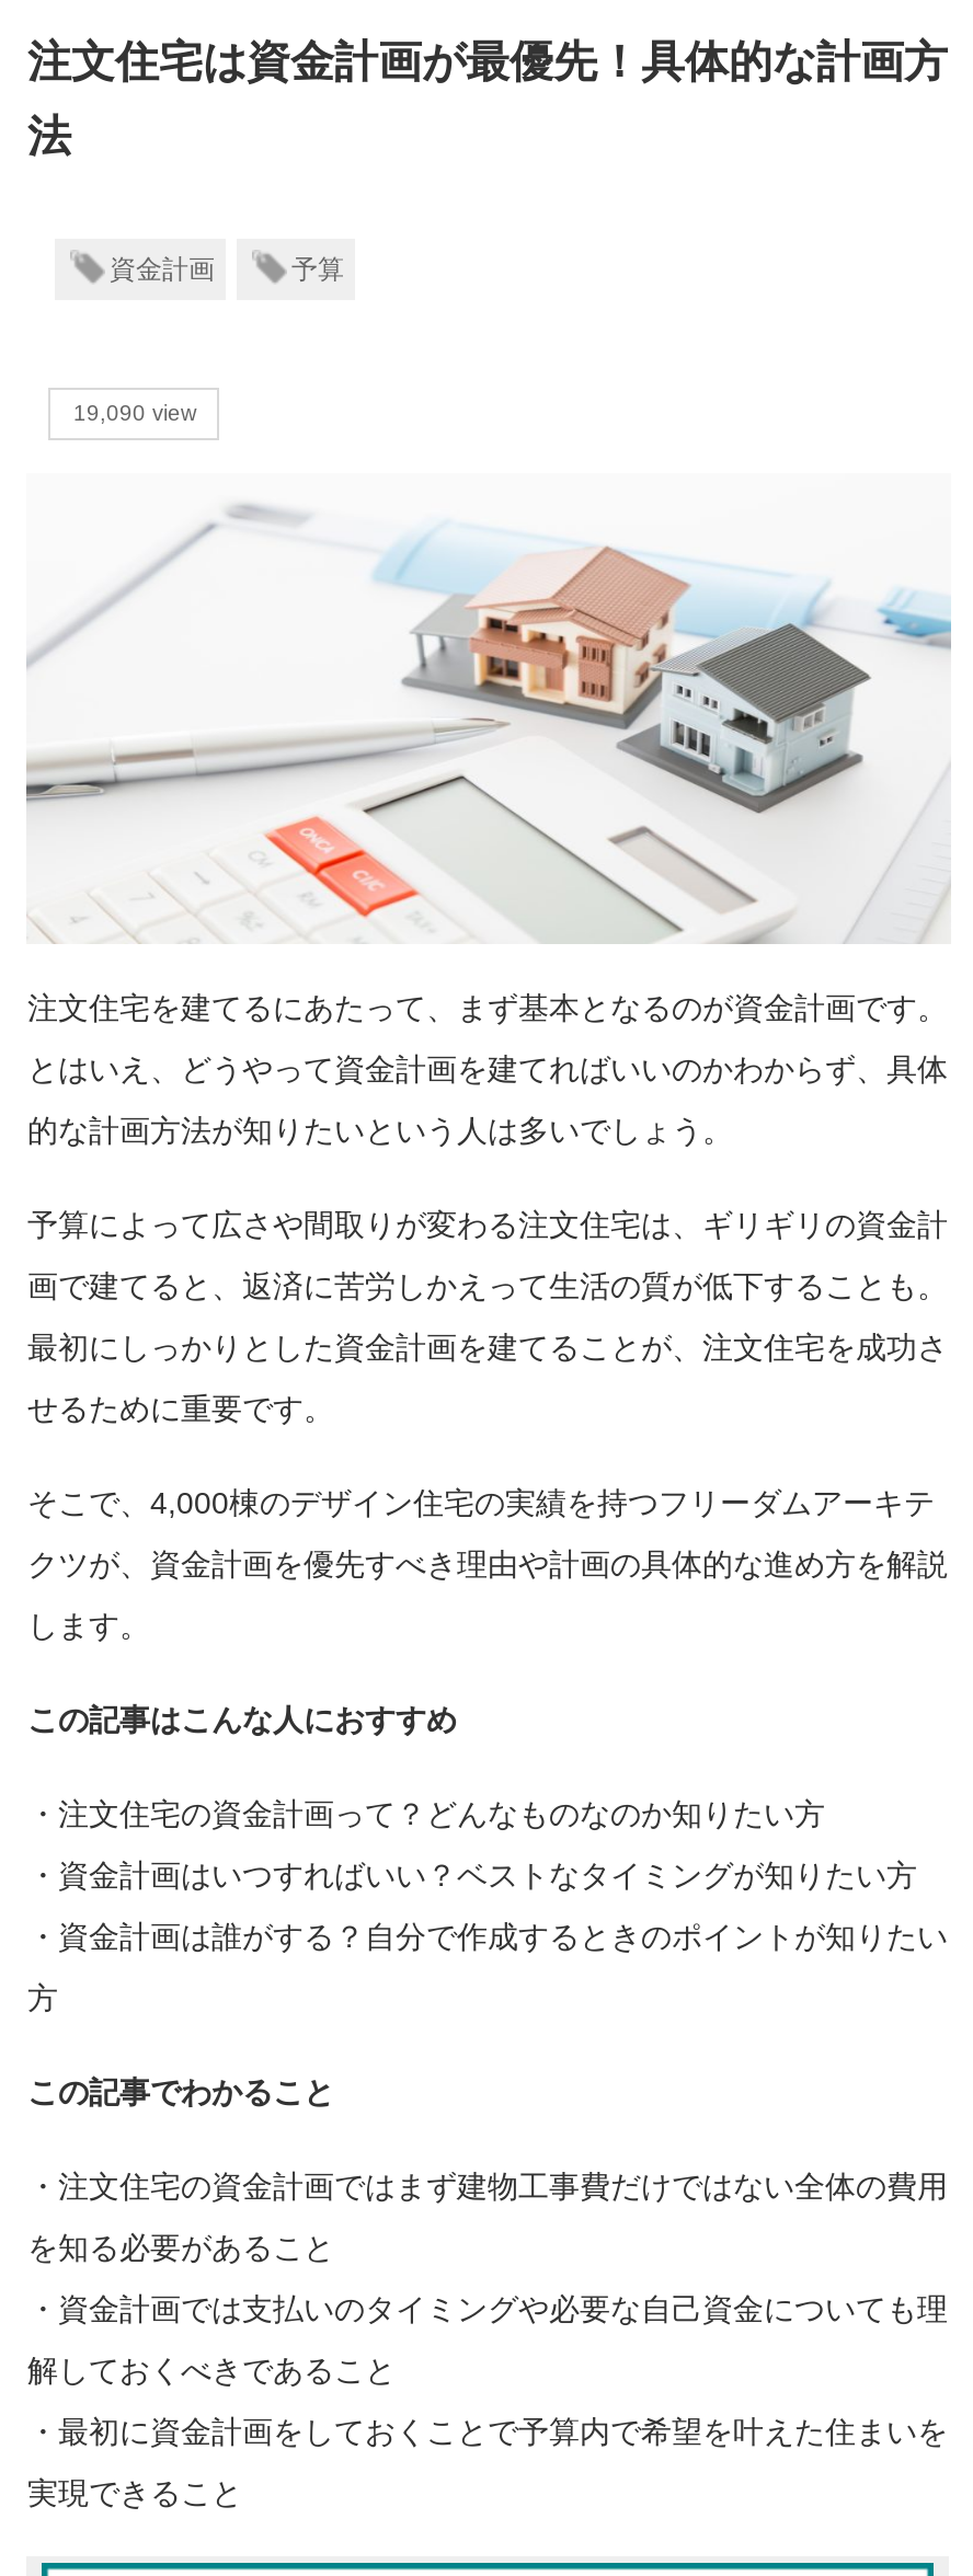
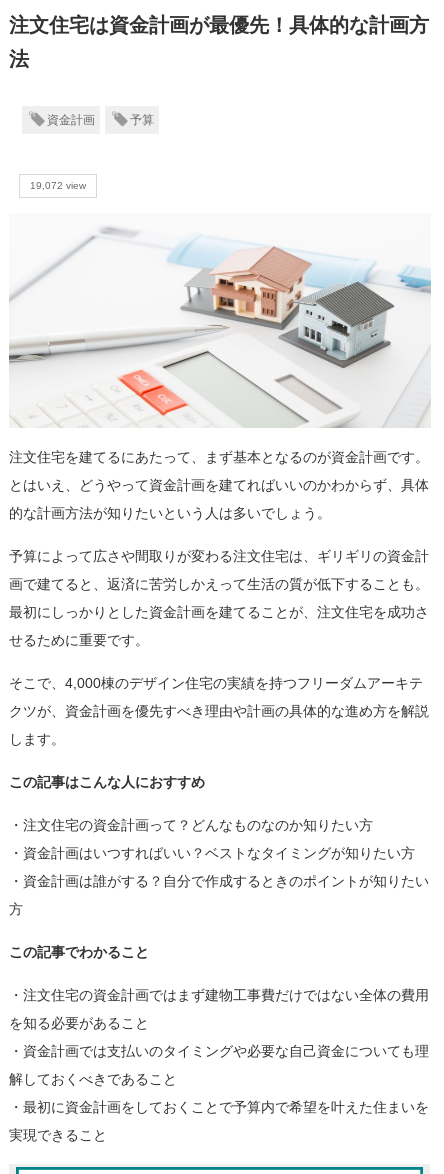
[73,401,196,425] 19,090 view -> [30,180,86,191] 19,072 view

